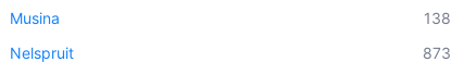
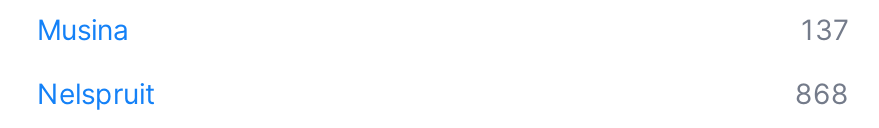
[424,9,451,27] 138 -> [801,12,849,46] 137
[423,43,451,62] 873 -> [795,76,849,110] 868

